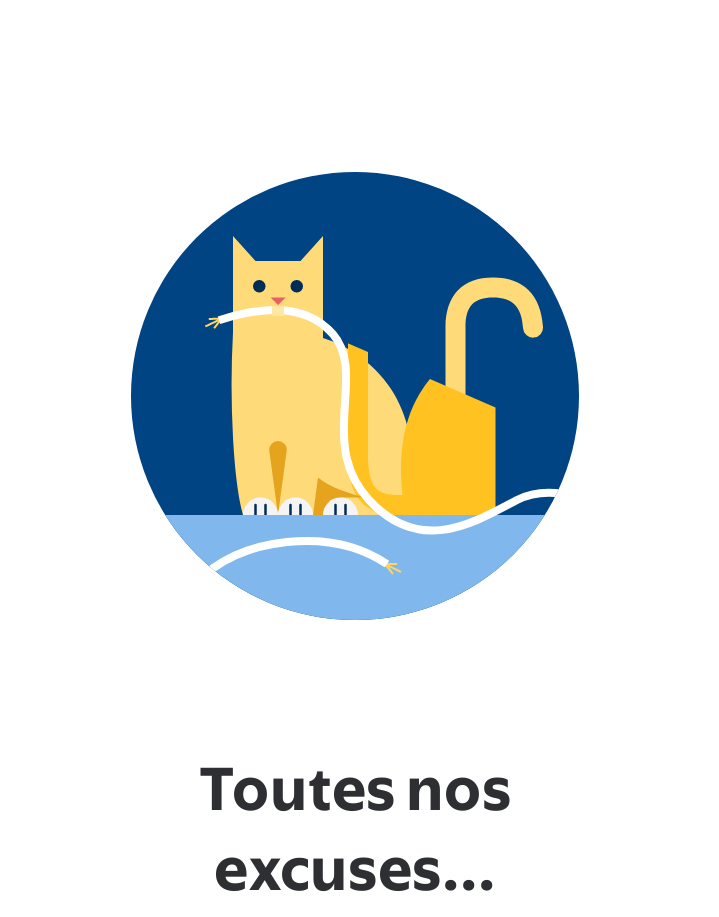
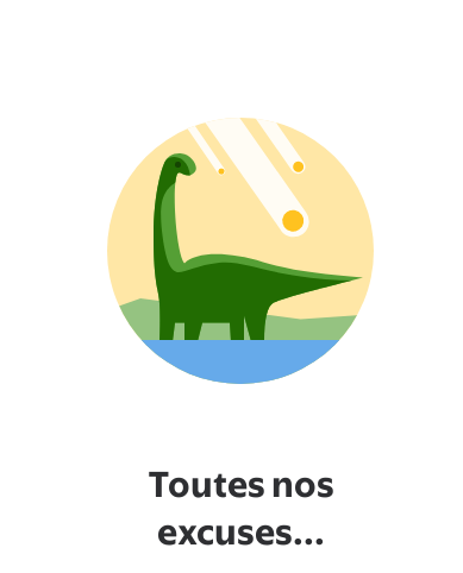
[129,170,581,576] [image] -> [107,118,374,357] [image]

